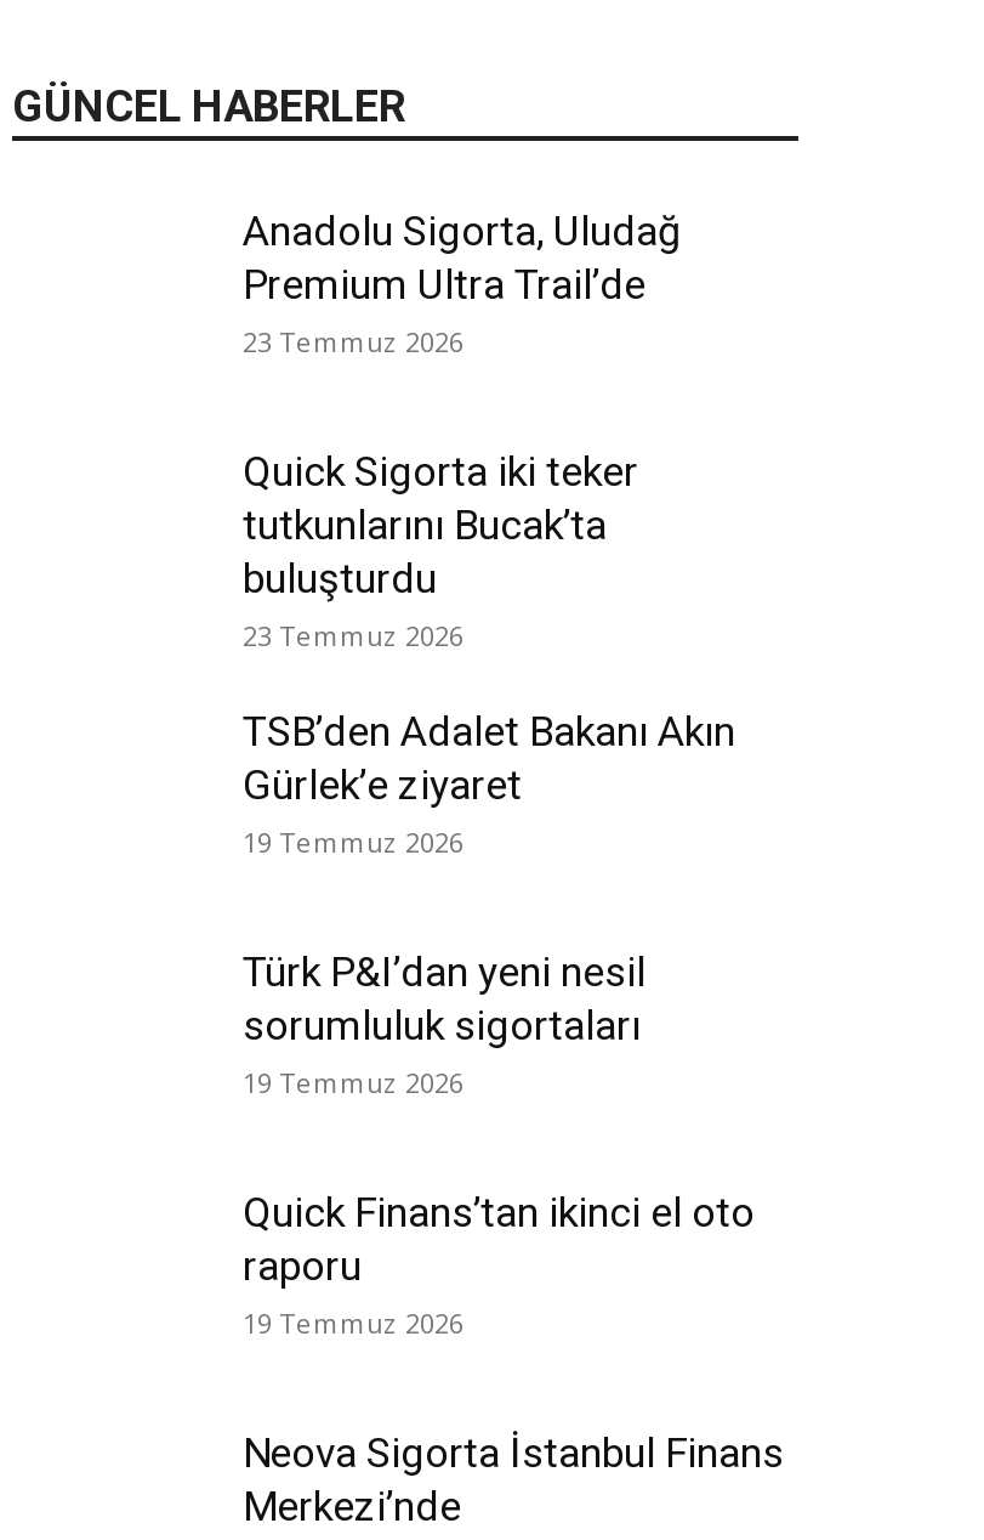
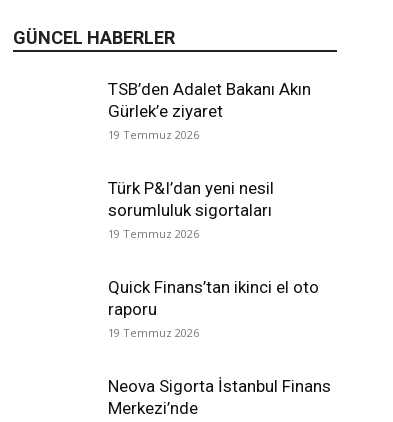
[243,207,682,654] Anadolu Sigorta, Uludağ | Premium Ultra Trail’de | 23 Temmuz 2026 | Quick Sigorta iki teker | tutkunlarını Bucak’ta | buluşturdu | 23 Temmuz 2026 -> none

